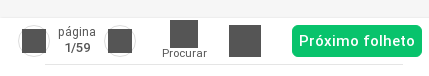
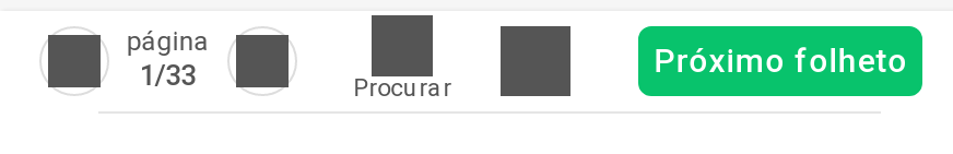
[64,39,90,54] 1/59 -> [139,58,196,91] 1/33

